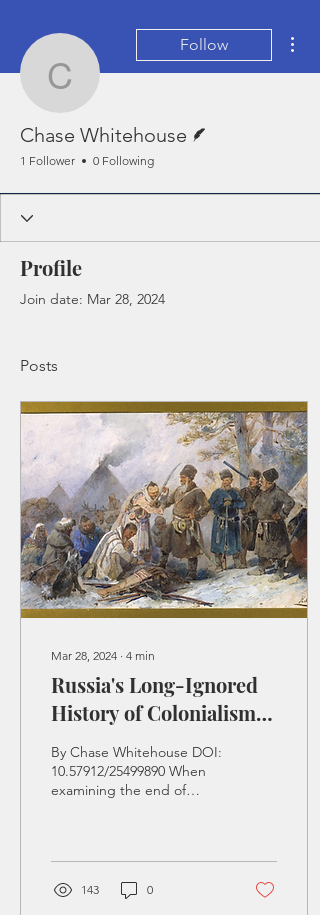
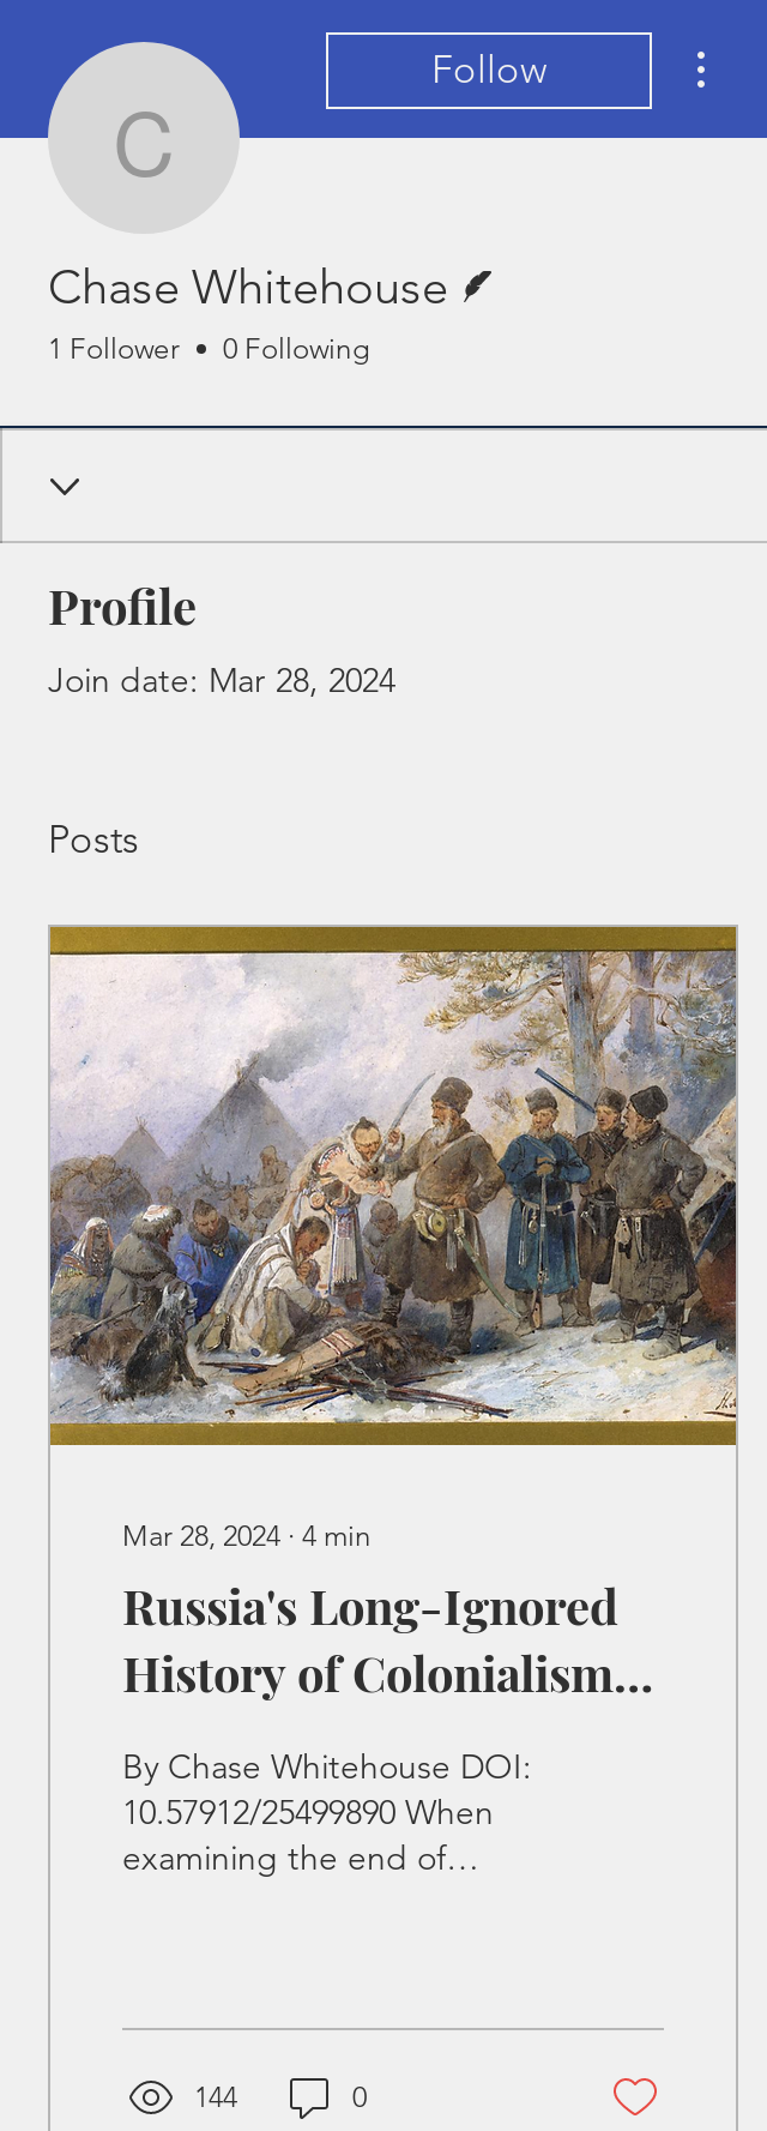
[81,882,99,897] 143 -> [194,2078,237,2114] 144

